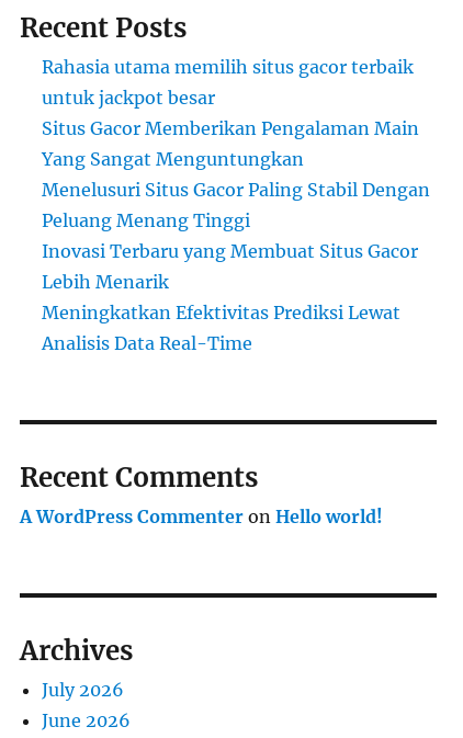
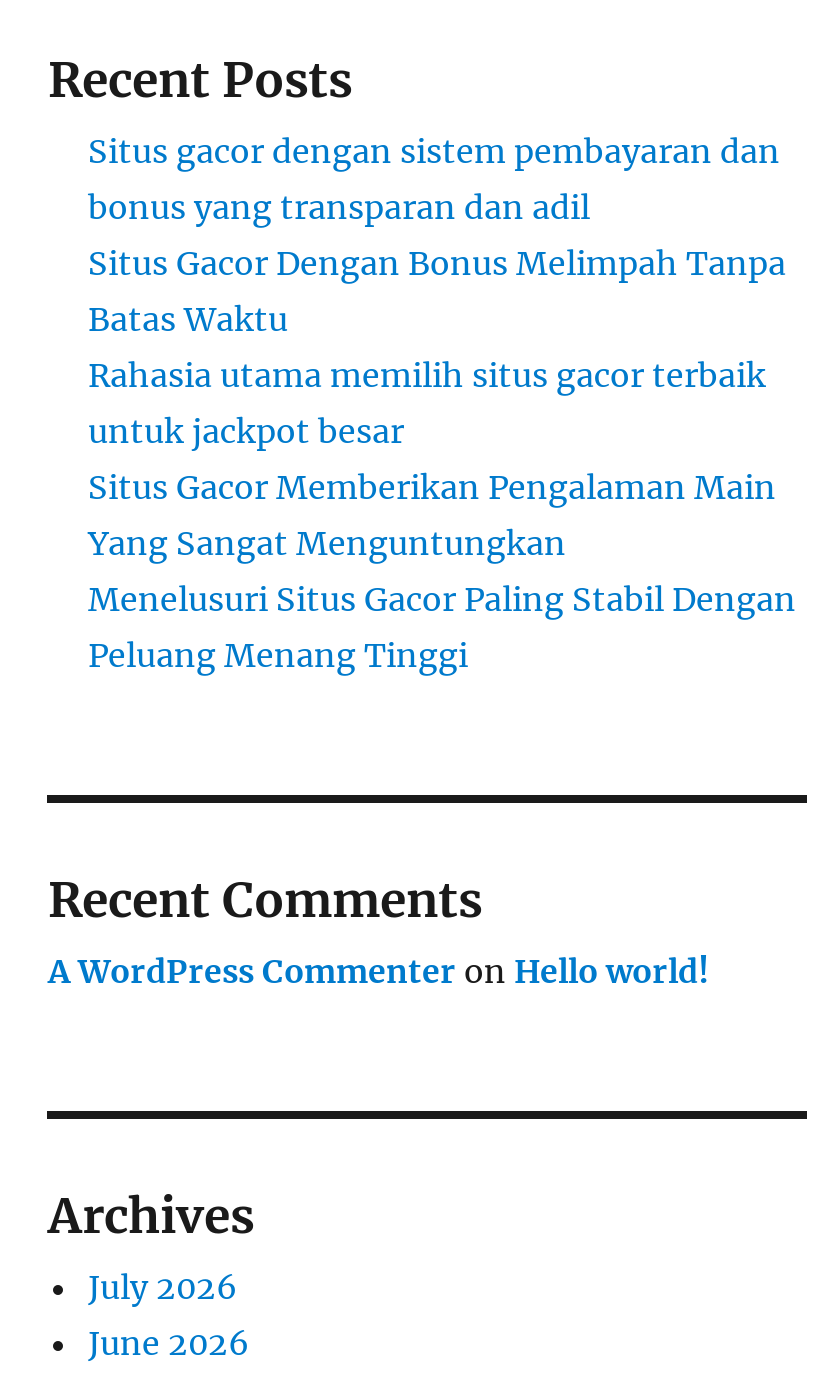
none -> [88,131,786,339] Situs gacor dengan sistem pembayaran dan | bonus yang transparan dan adil | Situs Gacor Dengan Bonus Melimpah Tanpa | Batas Waktu
moved [42,56,431,231] -> [88,355,796,675]: Rahasia utama memilih situs gacor terbaik | untuk jackpot besar | Situs Gacor Memberikan Pengalaman Main | Yang Sangat Menguntungkan | Menelusuri Situs Gacor Paling Stabil Dengan | Peluang Menang Tinggi
[42,240,419,354] Inovasi Terbaru yang Membuat Situs Gacor | Lebih Menarik | Meningkatkan Efektivitas Prediksi Lewat | Analisis Data Real-Time -> none

